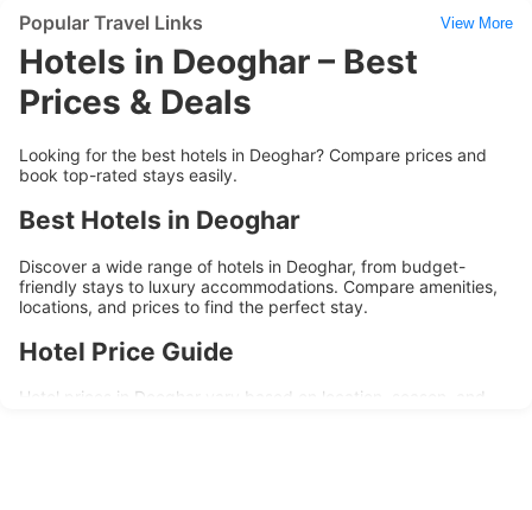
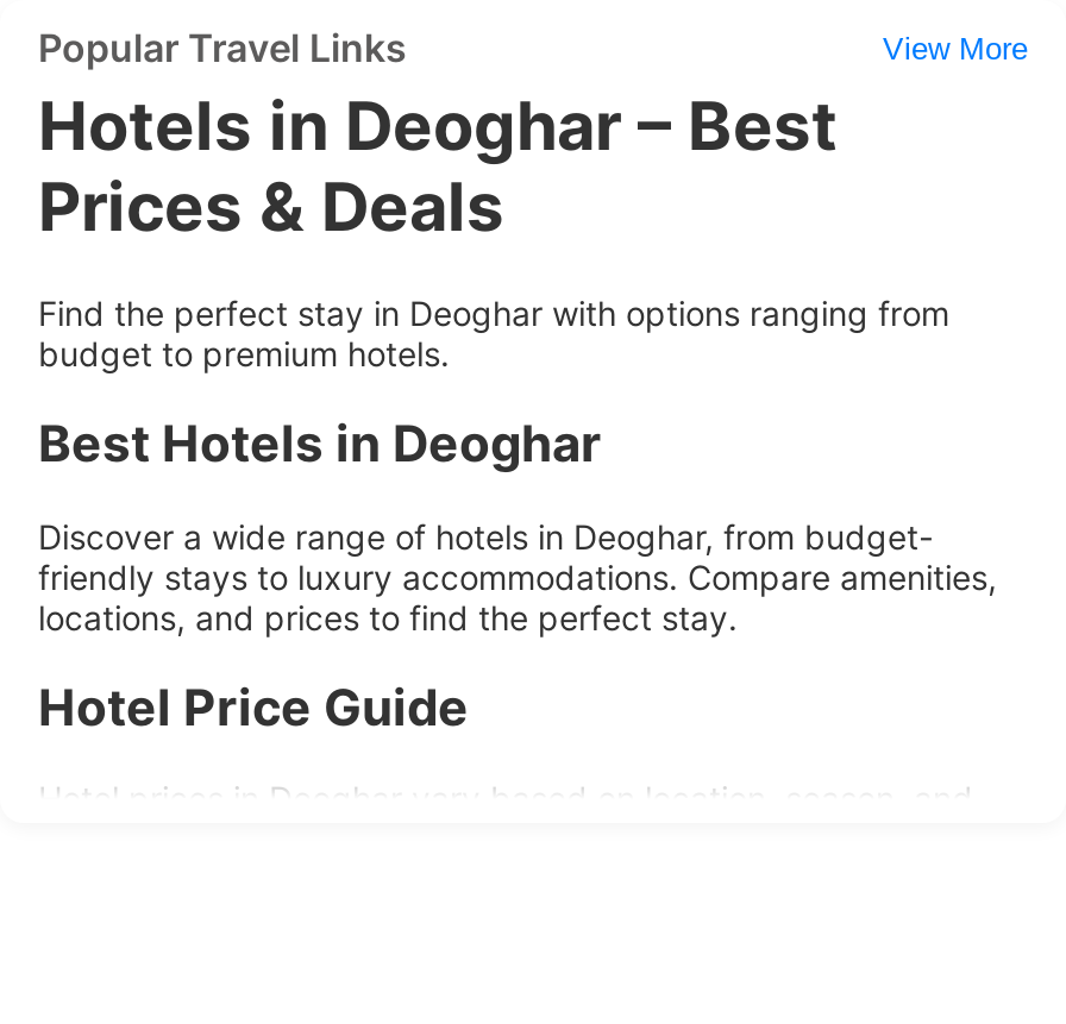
[19,144,487,185] Looking for the best hotels in Deoghar? Compare prices and | book top-rated stays easily. -> [38,292,949,373] Find the perfect stay in Deoghar with options ranging from | budget to premium hotels.

